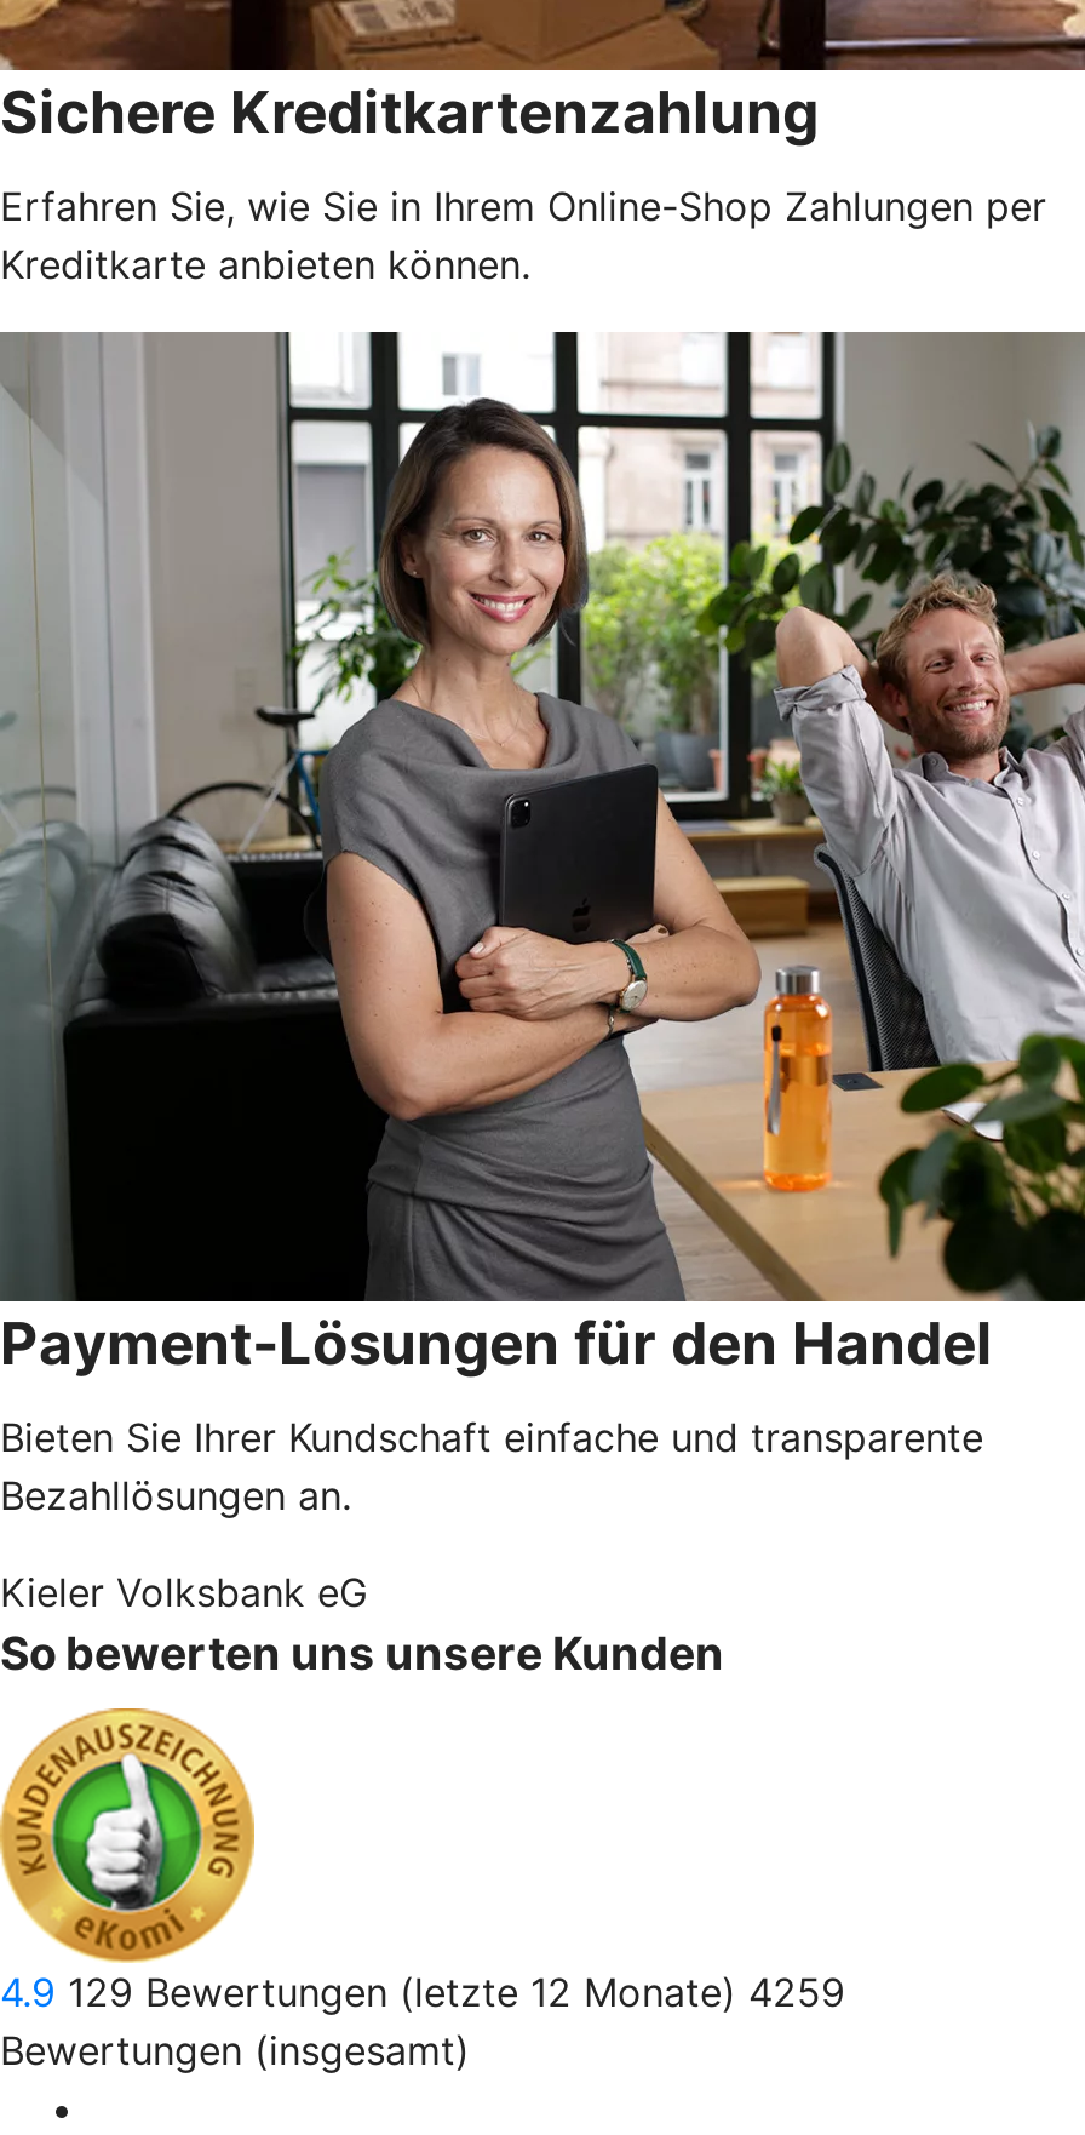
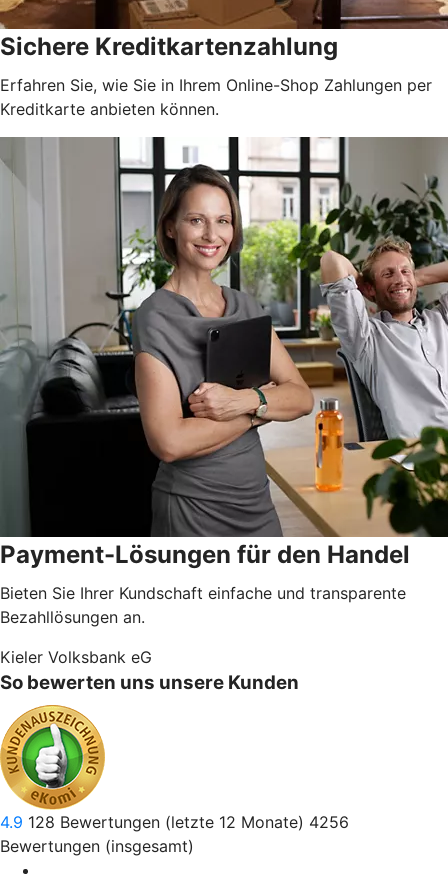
[0,1967,845,2016] 4.9 129 Bewertungen (letzte 12 Monate) 4259 -> [0,812,349,832] 4.9 128 Bewertungen (letzte 12 Monate) 4256

